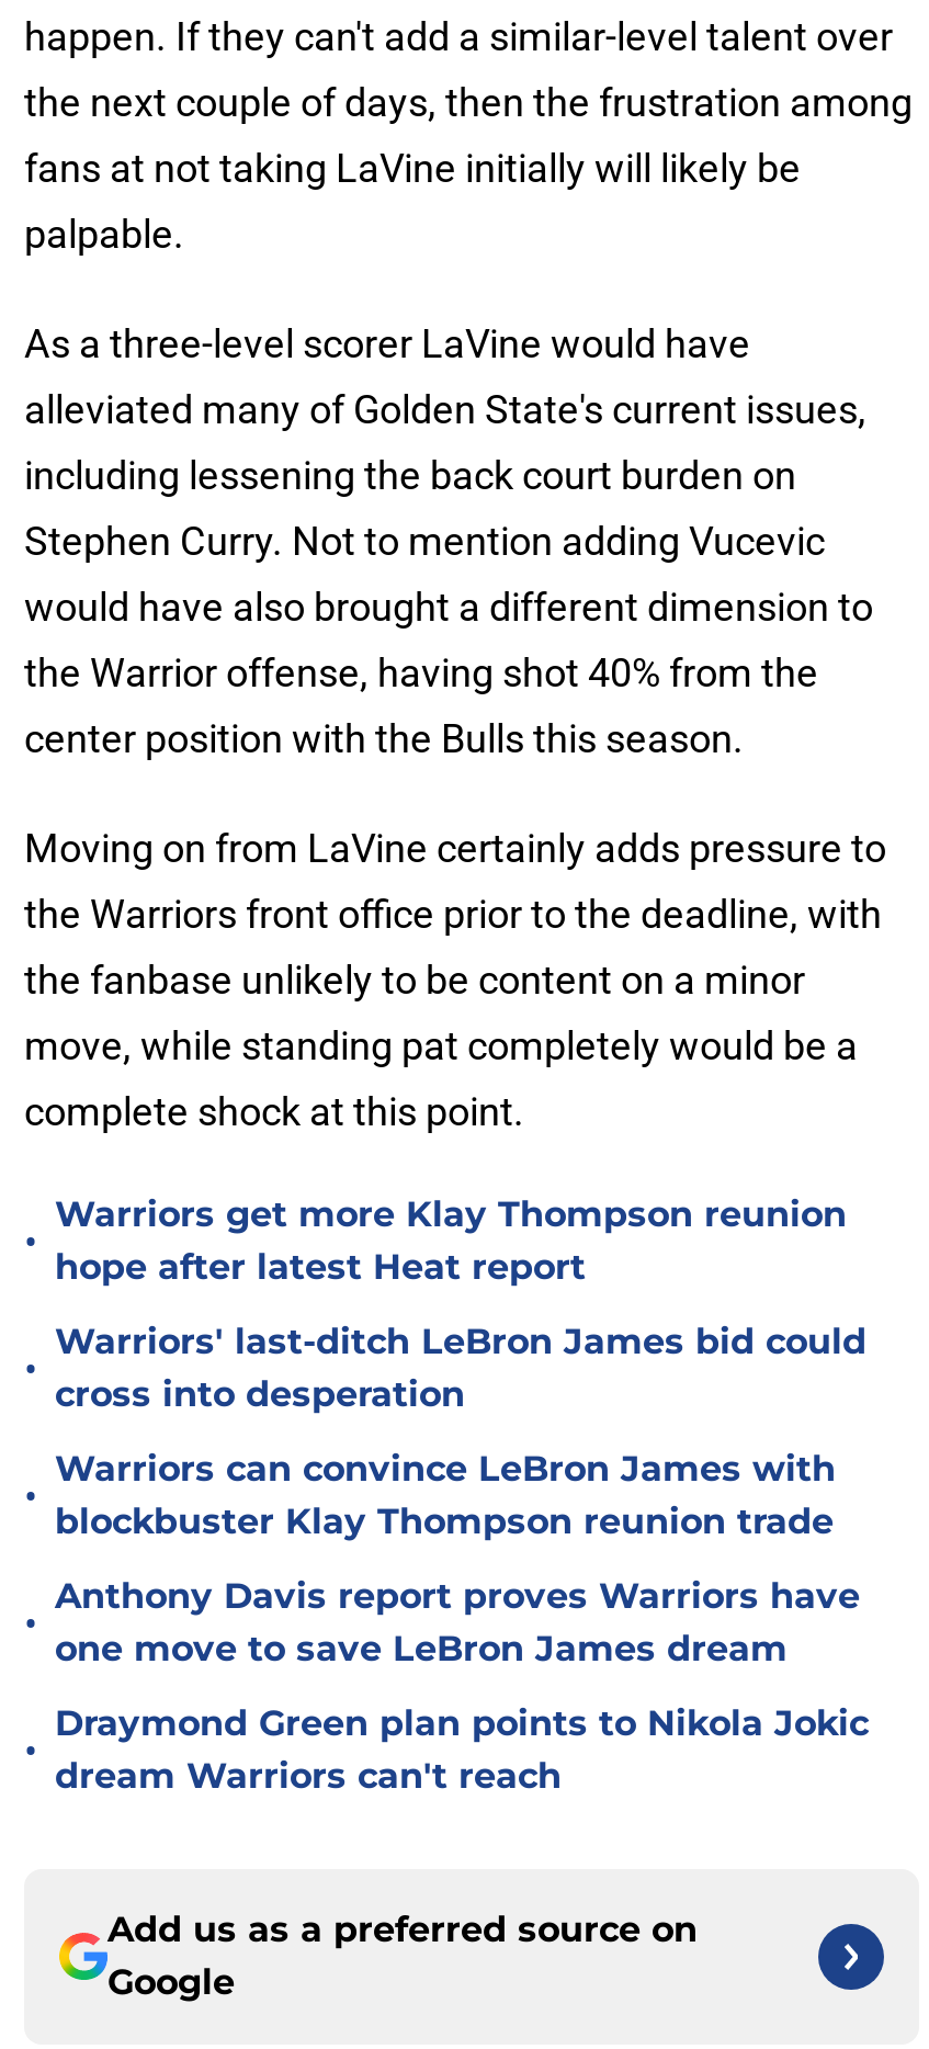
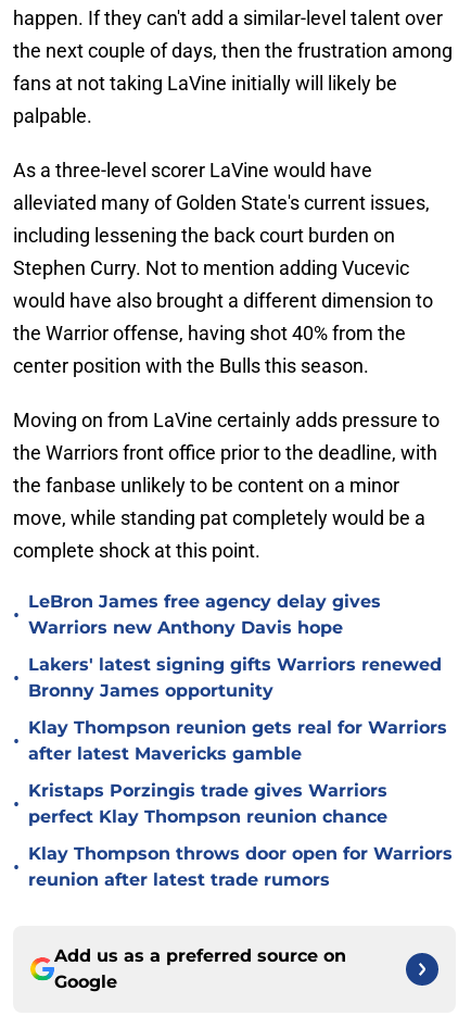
[55,1193,847,1288] Warriors get more Klay Thompson reunion | hope after latest Heat report -> [28,591,381,638] LeBron James free agency delay gives | Warriors new Anthony Davis hope
[55,1321,866,1415] Warriors' last-ditch LeBron James bid could | cross into desperation -> [28,654,442,701] Lakers' latest signing gifts Warriors renewed | Bronny James opportunity
[55,1448,836,1542] Warriors can convince LeBron James with | blockbuster Klay Thompson reunion trade -> [28,717,447,764] Klay Thompson reunion gets real for Warriors | after latest Mavericks gamble
[55,1575,860,1669] Anthony Davis report proves Warriors have | one move to save LeBron James dream -> [28,780,387,827] Kristaps Porzingis trade gives Warriors | perfect Klay Thompson reunion chance
[55,1702,869,1797] Draymond Green plan points to Nikola Jokic | dream Warriors can't reach -> [28,843,453,890] Klay Thompson throws door open for Warriors | reunion after latest trade rumors

